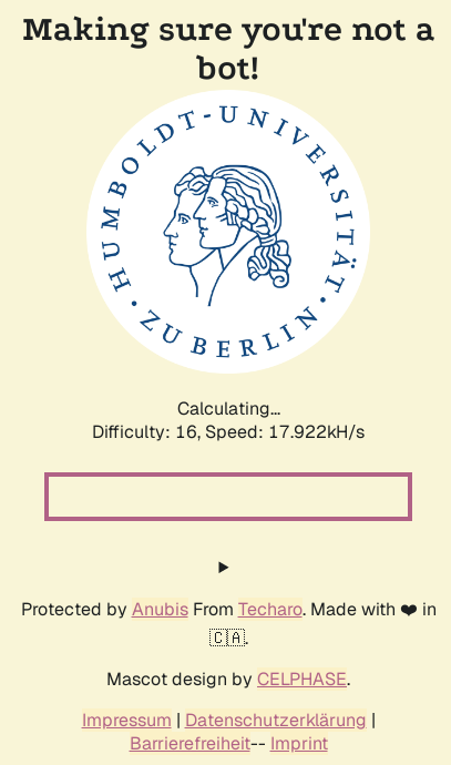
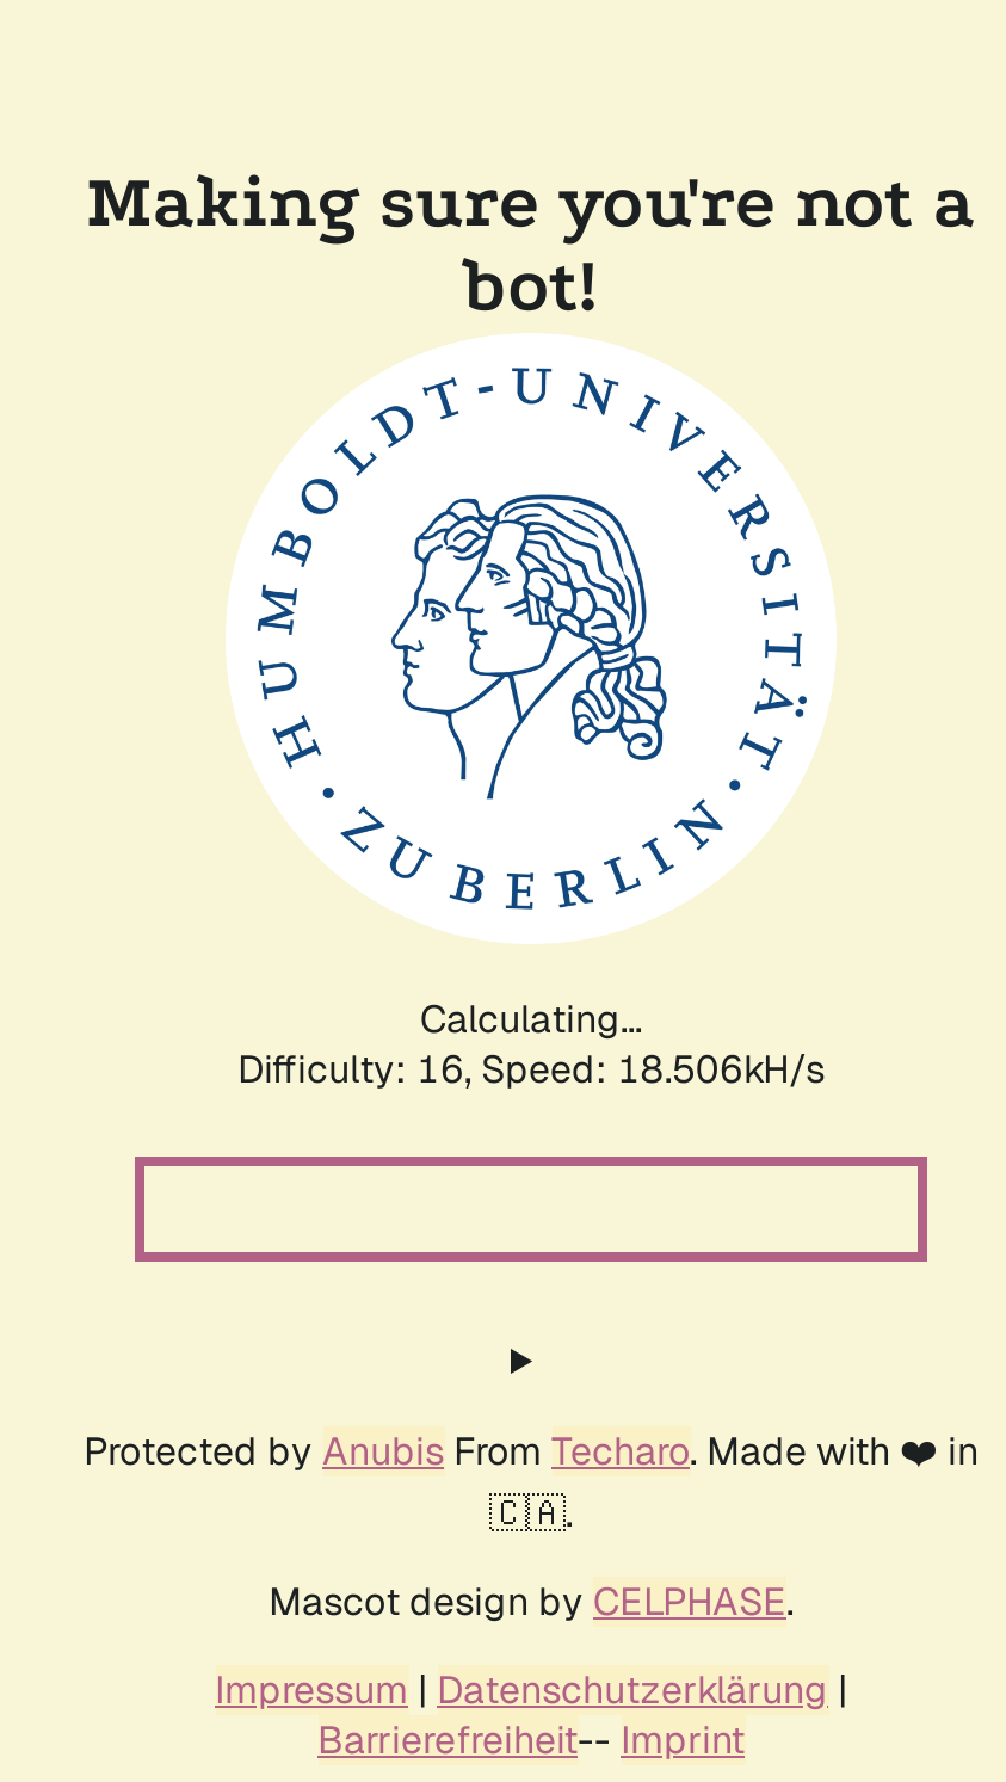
[92,420,365,443] Difficulty: 16, Speed: 17.922kH/s -> [237,1044,825,1095] Difficulty: 16, Speed: 18.506kH/s

